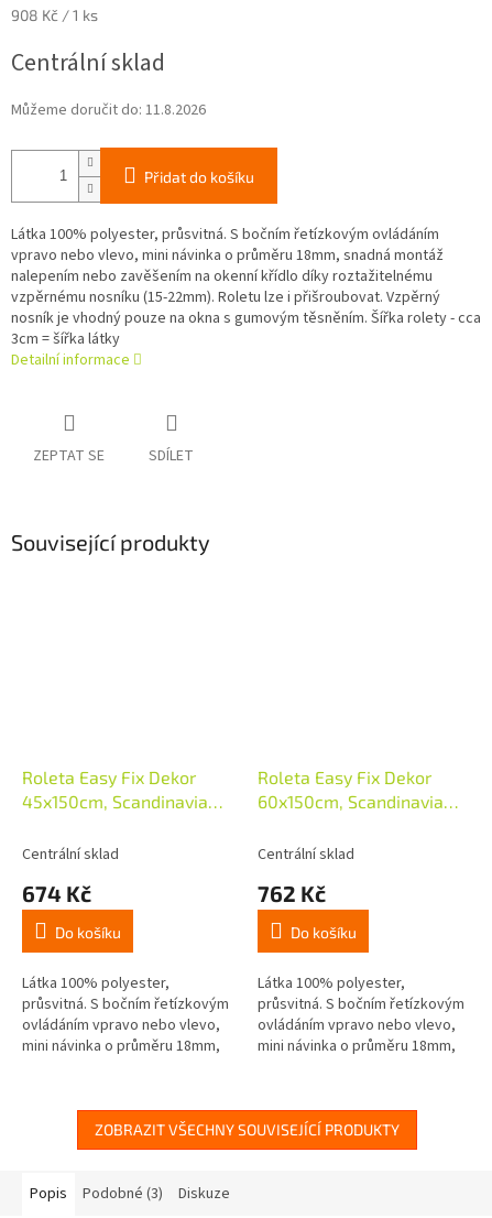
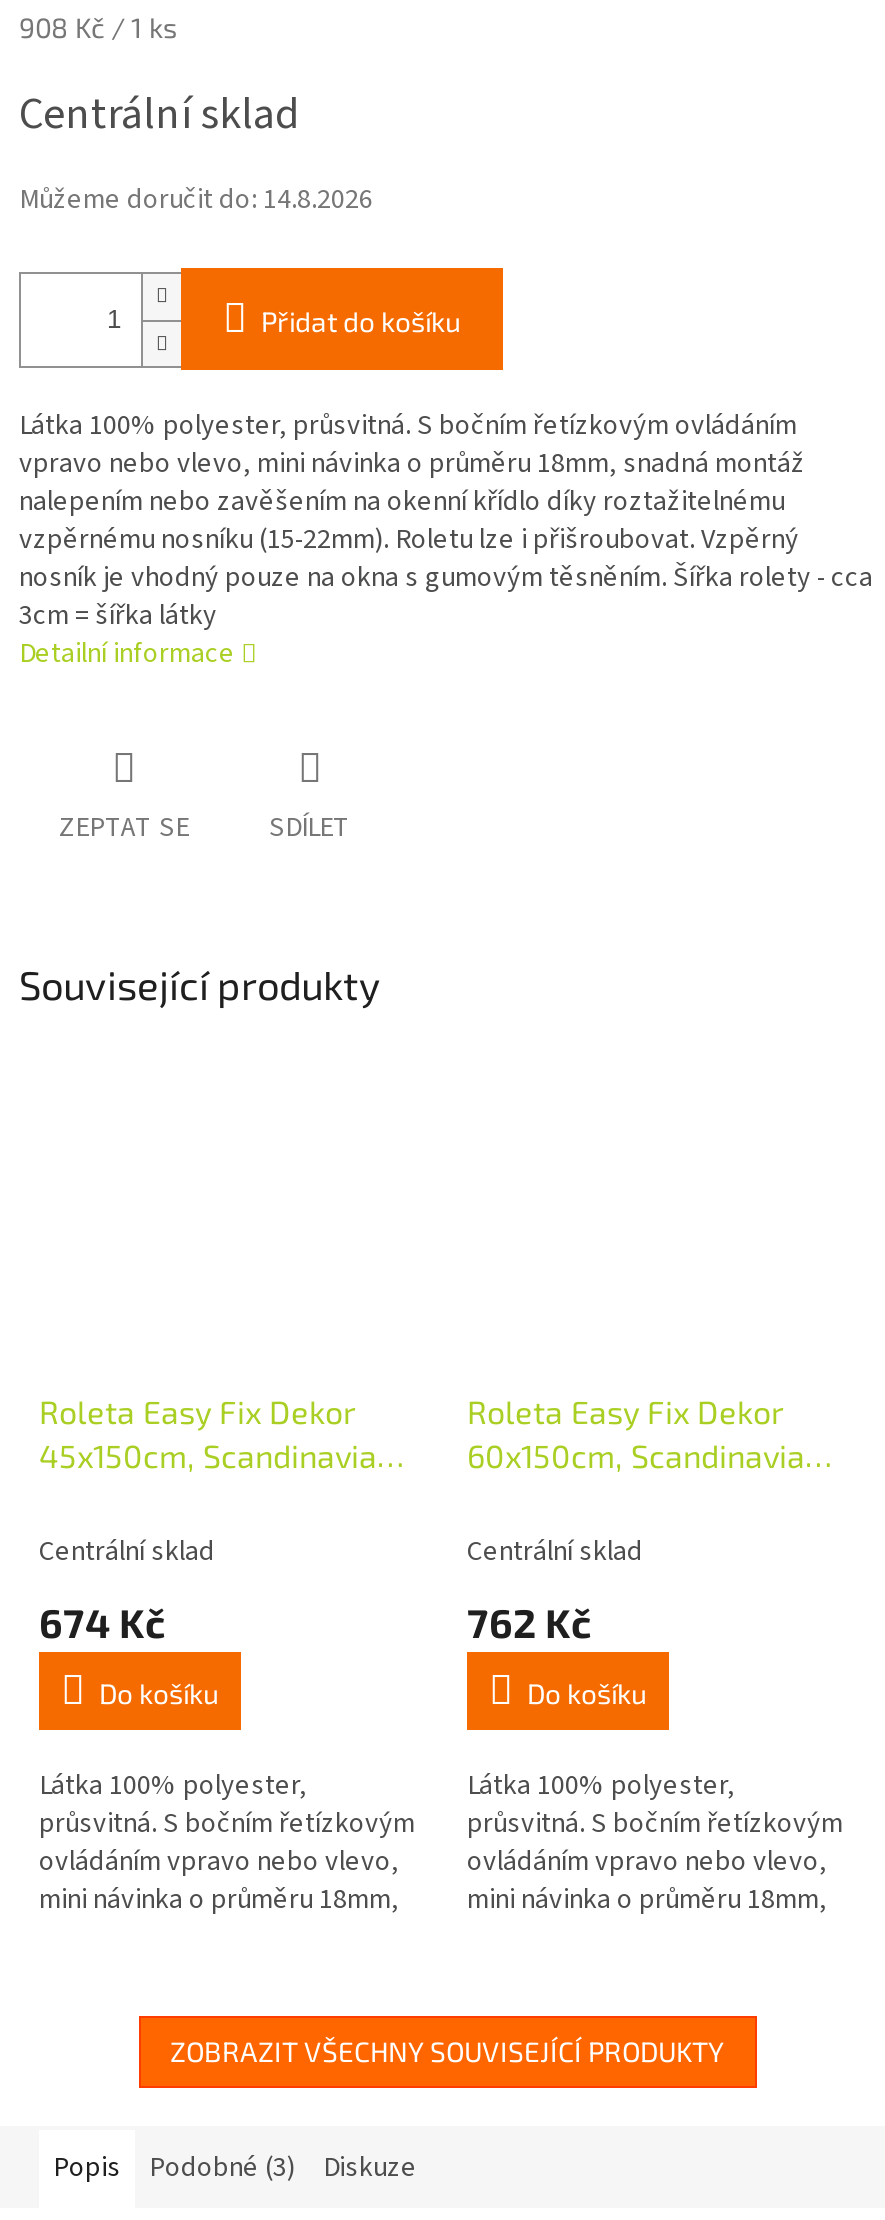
[11,100,206,122] Můžeme doručit do: 11.8.2026 -> [19,181,373,221] Můžeme doručit do: 14.8.2026

